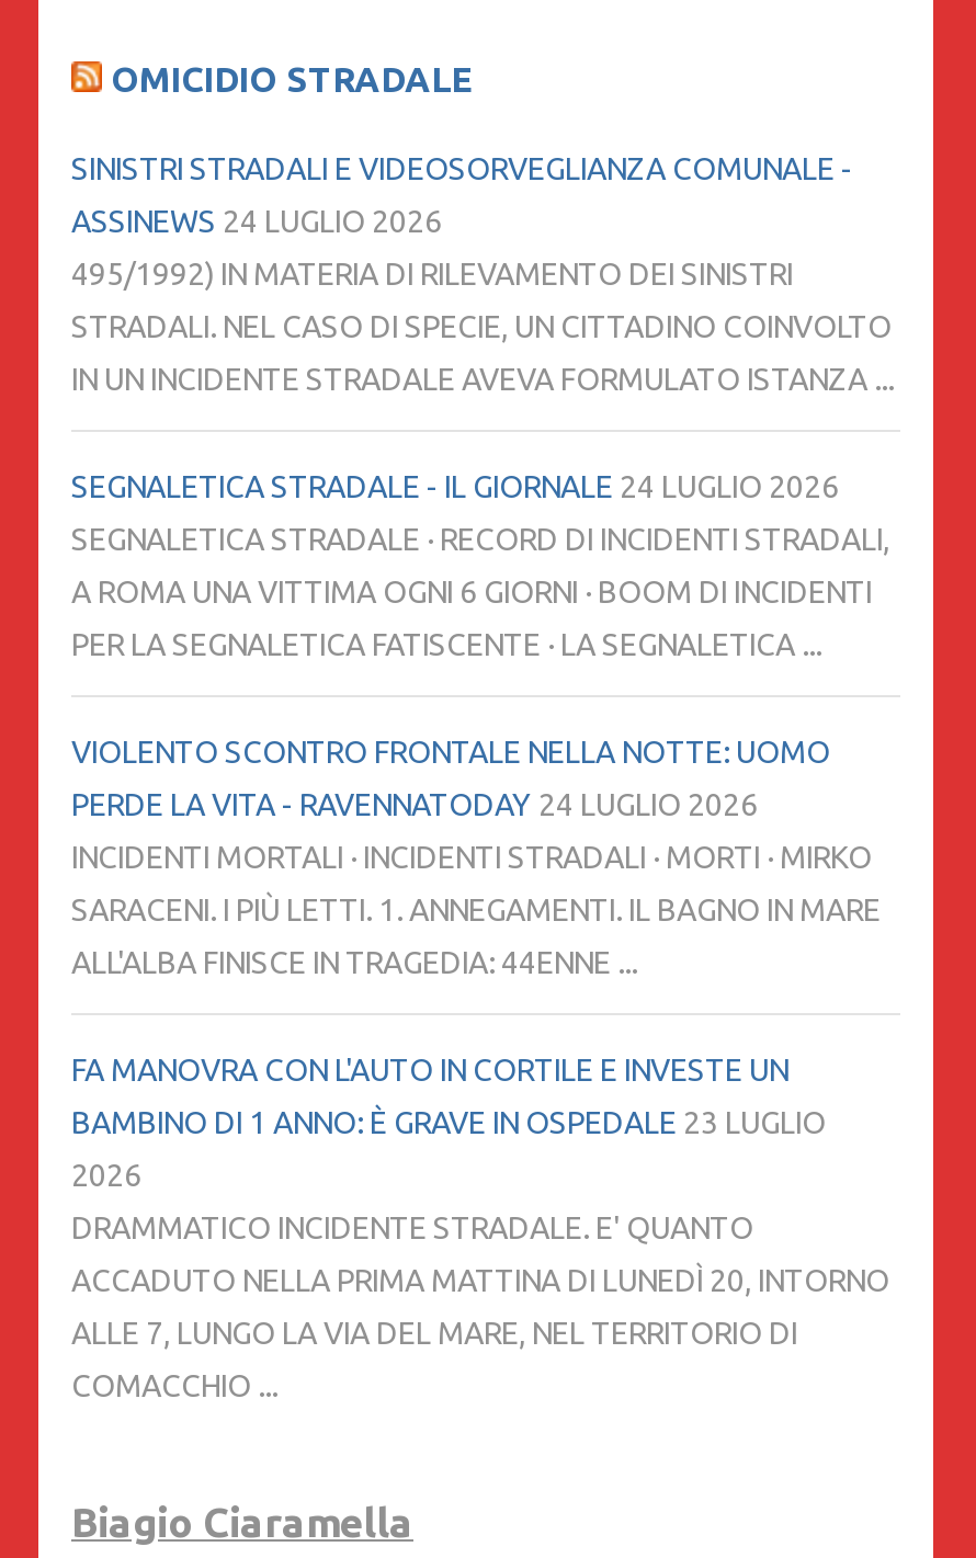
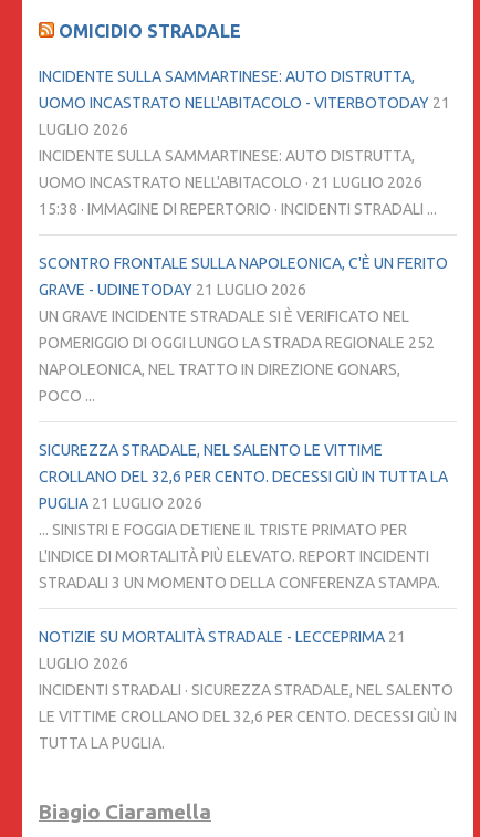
[71,152,894,1404] SINISTRI STRADALI E VIDEOSORVEGLIANZA COMUNALE - | ASSINEWS 24 LUGLIO 2026 | 495/1992) IN MATERIA DI RILEVAMENTO DEI SINISTRI | STRADALI. NEL CASO DI SPECIE, UN CITTADINO COINVOLTO | IN UN INCIDENTE STRADALE AVEVA FORMULATO ISTANZA ... | SEGNALETICA STRADALE - IL GIORNALE 24 LUGLIO 2026 | SEGNALETICA STRADALE · RECORD DI INCIDENTI STRADALI, | A ROMA UNA VITTIMA OGNI 6 GIORNI · BOOM DI INCIDENTI | PER LA SEGNALETICA FATISCENTE · LA SEGNALETICA ... | VIOLENTO SCONTRO FRONTALE NELLA NOTTE: UOMO | PERDE LA VITA - RAVENNATODAY 24 LUGLIO 2026 | INCIDENTI MORTALI · INCIDENTI STRADALI · MORTI · MIRKO | SARACENI. I PIÙ LETTI. 1. ANNEGAMENTI. IL BAGNO IN MARE | ALL'ALBA FINISCE IN TRAGEDIA: 44ENNE ... | FA MANOVRA CON L'AUTO IN CORTILE E INVESTE UN | BAMBINO DI 1 ANNO: È GRAVE IN OSPEDALE 23 LUGLIO | 2026 | DRAMMATICO INCIDENTE STRADALE. E' QUANTO | ACCADUTO NELLA PRIMA MATTINA DI LUNEDÌ 20, INTORNO | ALLE 7, LUNGO LA VIA DEL MARE, NEL TERRITORIO DI | COMACCHIO ... -> [39,68,457,752] INCIDENTE SULLA SAMMARTINESE: AUTO DISTRUTTA, | UOMO INCASTRATO NELL'ABITACOLO - VITERBOTODAY 21 | LUGLIO 2026 | INCIDENTE SULLA SAMMARTINESE: AUTO DISTRUTTA, | UOMO INCASTRATO NELL'ABITACOLO · 21 LUGLIO 2026 | 15:38 · IMMAGINE DI REPERTORIO · INCIDENTI STRADALI ... | SCONTRO FRONTALE SULLA NAPOLEONICA, C'È UN FERITO | GRAVE - UDINETODAY 21 LUGLIO 2026 | UN GRAVE INCIDENTE STRADALE SI È VERIFICATO NEL | POMERIGGIO DI OGGI LUNGO LA STRADA REGIONALE 252 | NAPOLEONICA, NEL TRATTO IN DIREZIONE GONARS, | POCO ... | SICUREZZA STRADALE, NEL SALENTO LE VITTIME | CROLLANO DEL 32,6 PER CENTO. DECESSI GIÙ IN TUTTA LA | PUGLIA 21 LUGLIO 2026 | ... SINISTRI E FOGGIA DETIENE IL TRISTE PRIMATO PER | L'INDICE DI MORTALITÀ PIÙ ELEVATO. REPORT INCIDENTI | STRADALI 3 UN MOMENTO DELLA CONFERENZA STAMPA. | NOTIZIE SU MORTALITÀ STRADALE - LECCEPRIMA 21 | LUGLIO 2026 | INCIDENTI STRADALI · SICUREZZA STRADALE, NEL SALENTO | LE VITTIME CROLLANO DEL 32,6 PER CENTO. DECESSI GIÙ IN | TUTTA LA PUGLIA.

